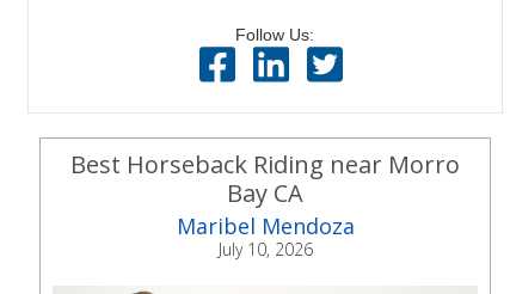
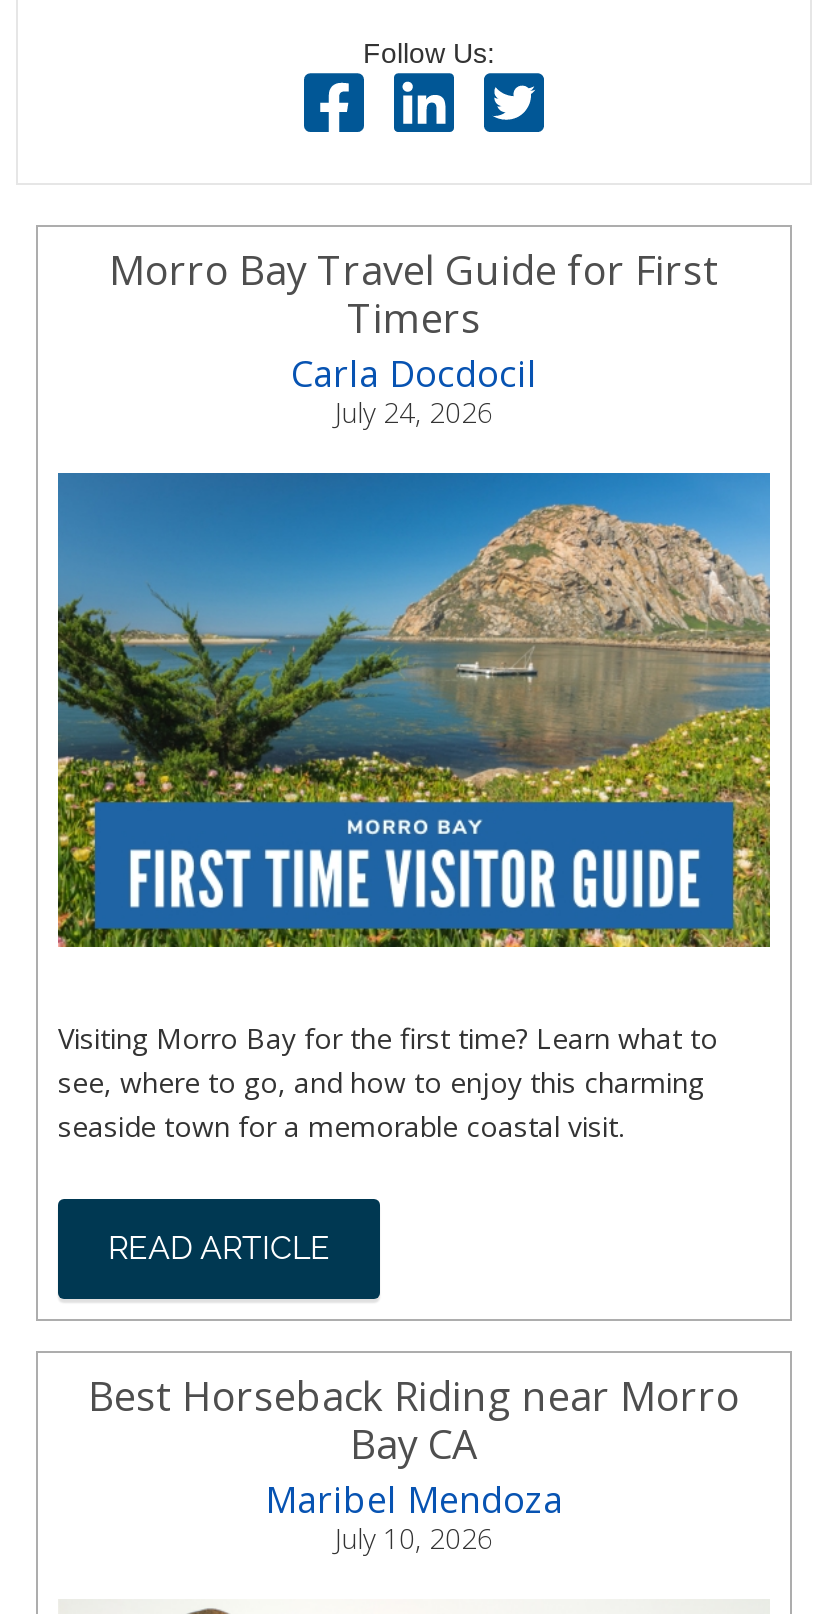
none -> [56,471,772,1268] [image] | Visiting Morro Bay for the first time? Learn what to | see, where to go, and how to enjoy this charming | seaside town for a memorable coastal visit. | READ ARTICLE
none -> [109,243,719,431] Morro Bay Travel Guide for First | Timers | Carla Docdocil | July 24, 2026

